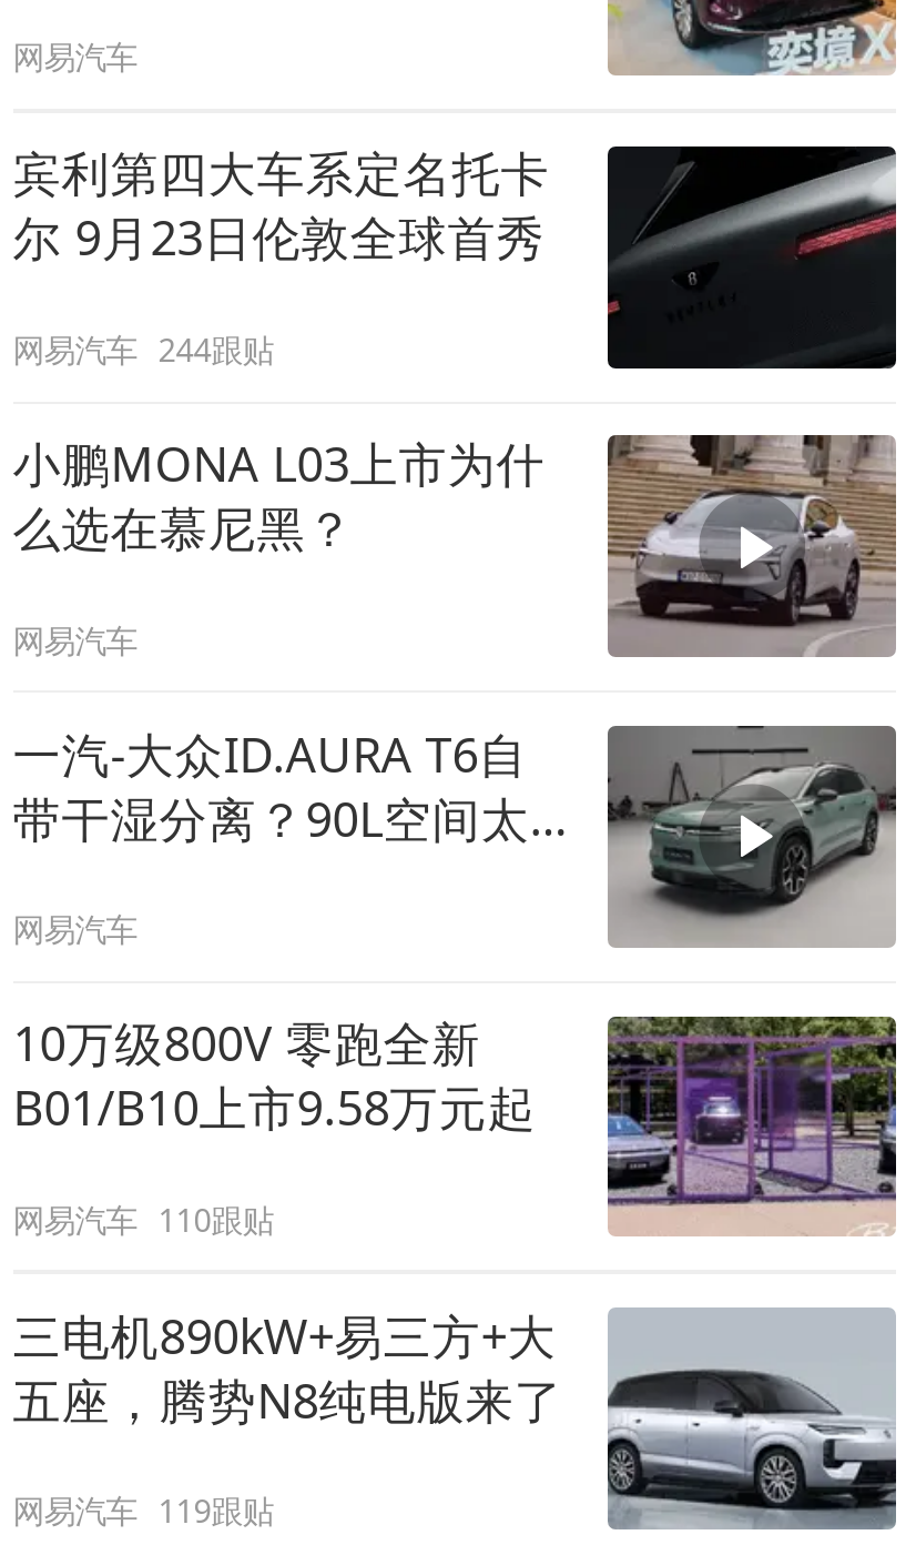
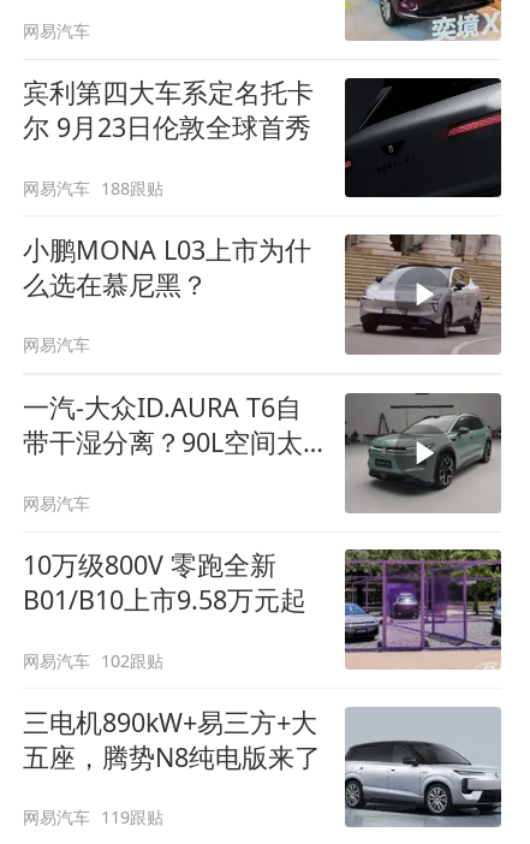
[13,328,273,370] 网易汽车 244跟贴 -> [22,176,164,199] 网易汽车 188跟贴
[13,1198,273,1240] 网易汽车 110跟贴 -> [22,649,164,672] 网易汽车 102跟贴

